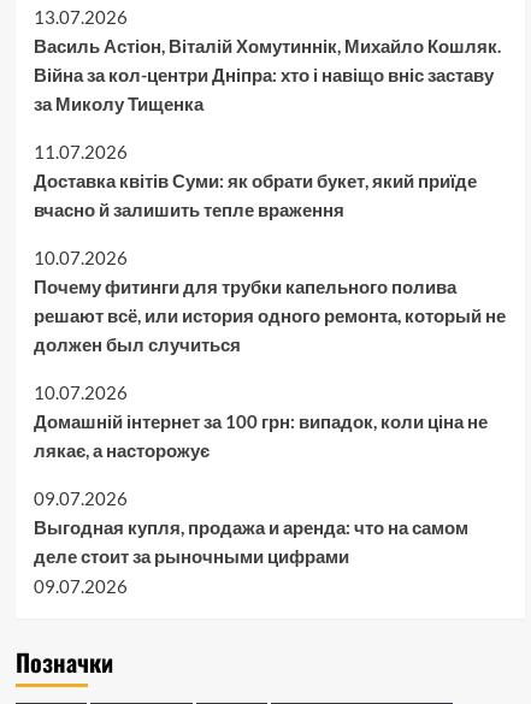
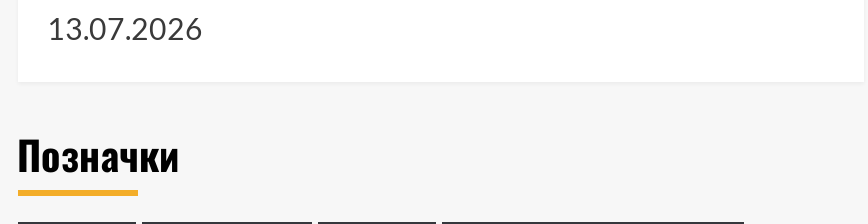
[33,35,505,597] Василь Астіон, Віталій Хомутиннік, Михайло Кошляк. | Війна за кол-центри Дніпра: хто і навіщо вніс заставу | за Миколу Тищенка | 11.07.2026 | Доставка квітів Суми: як обрати букет, який приїде | вчасно й залишить тепле враження | 10.07.2026 | Почему фитинги для трубки капельного полива | решают всё, или история одного ремонта, который не | должен был случиться | 10.07.2026 | Домашній інтернет за 100 грн: випадок, коли ціна не | лякає, а насторожує | 09.07.2026 | Выгодная купля, продажа и аренда: что на самом | деле стоит за рыночными цифрами | 09.07.2026 -> none

